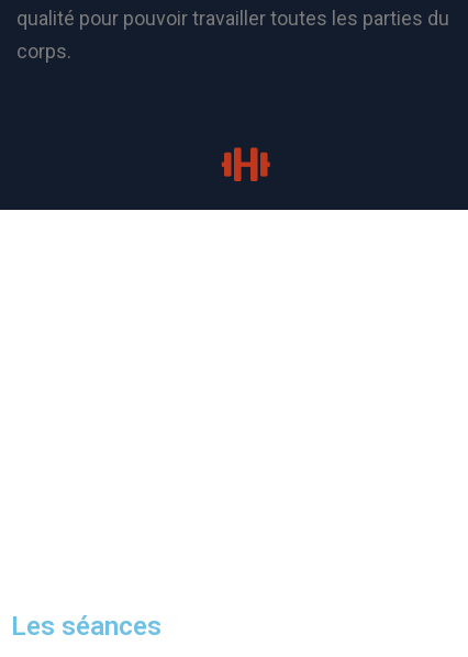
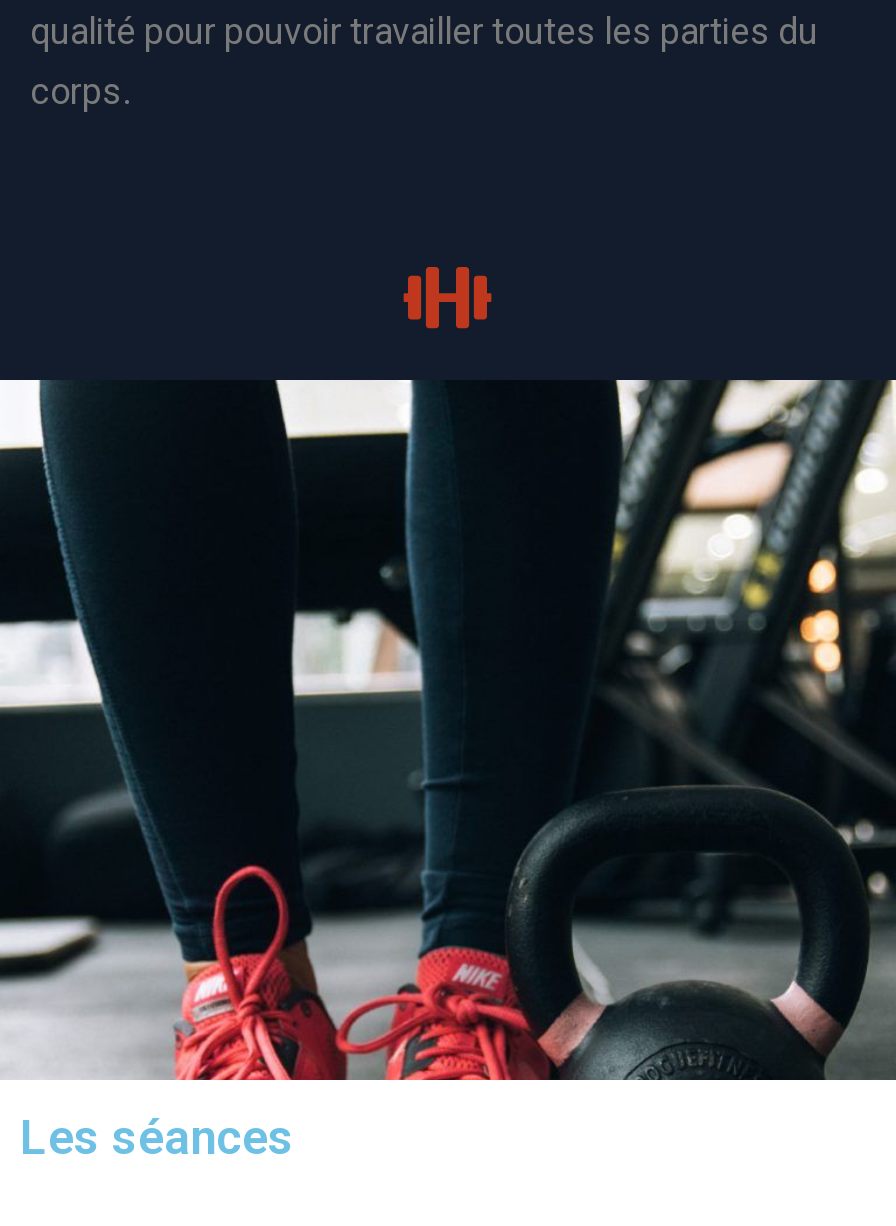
none -> [6,378,890,1082] [image]

